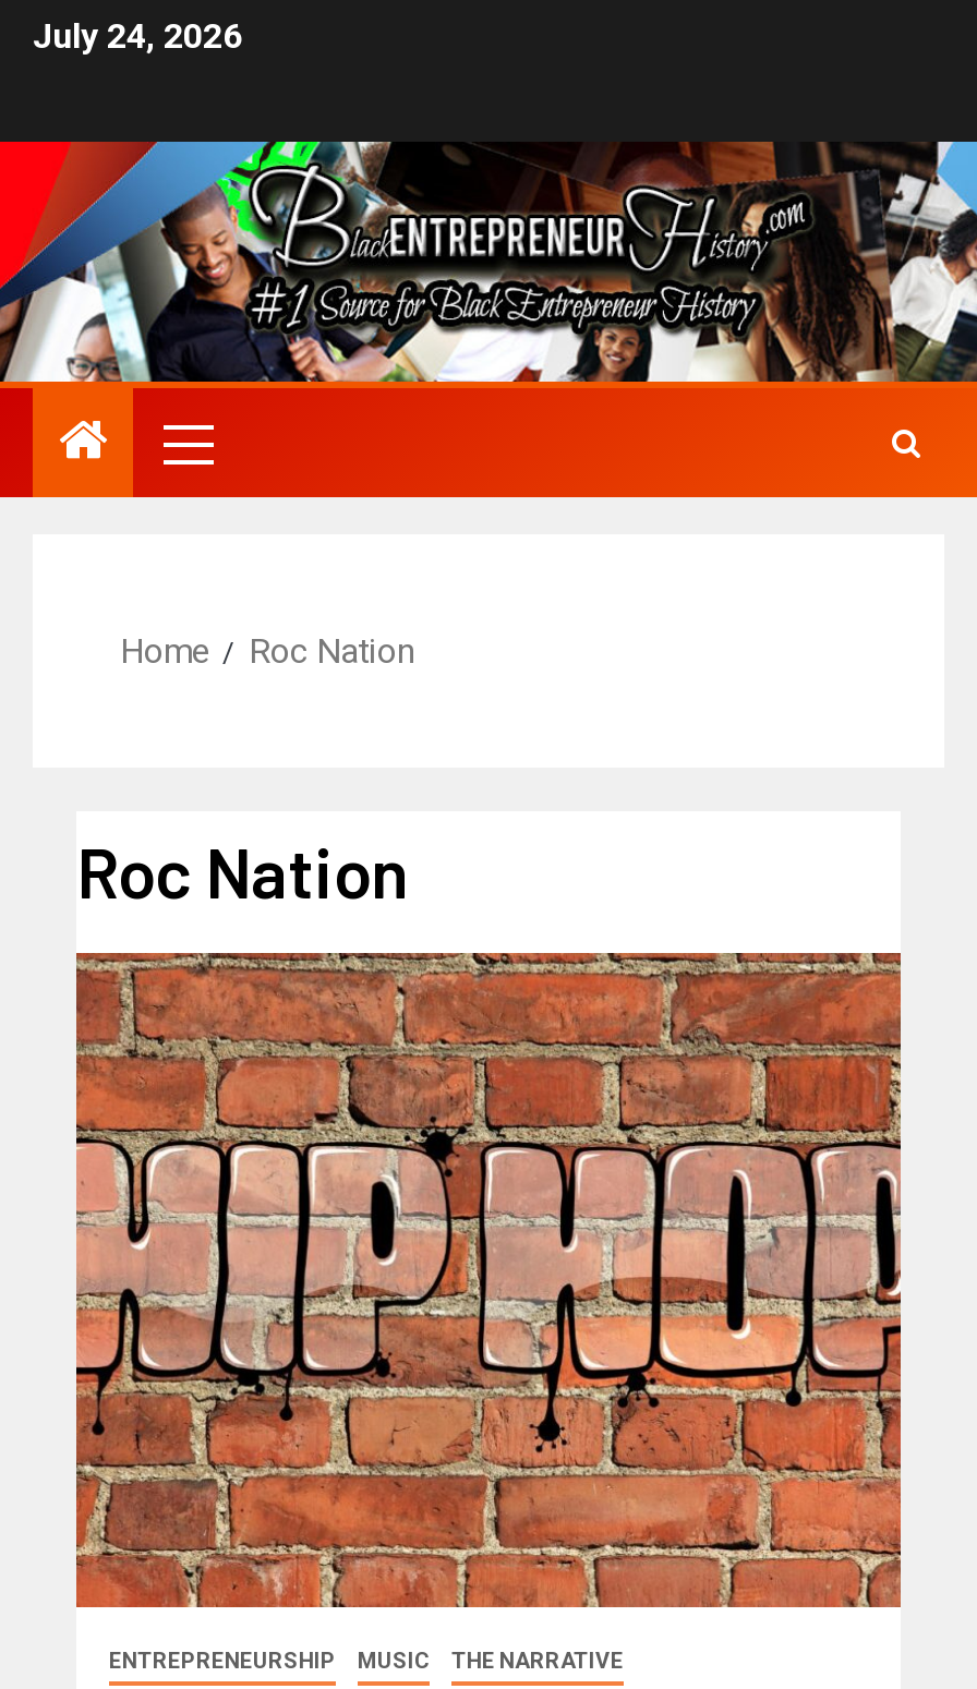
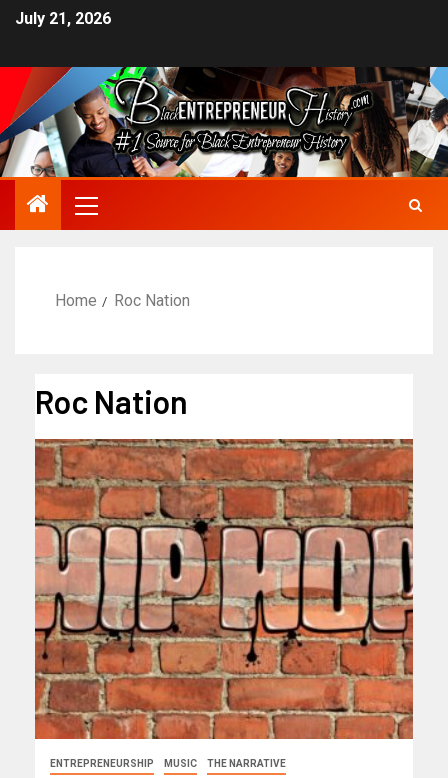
[33,16,242,57] July 24, 2026 -> [15,9,111,28] July 21, 2026

